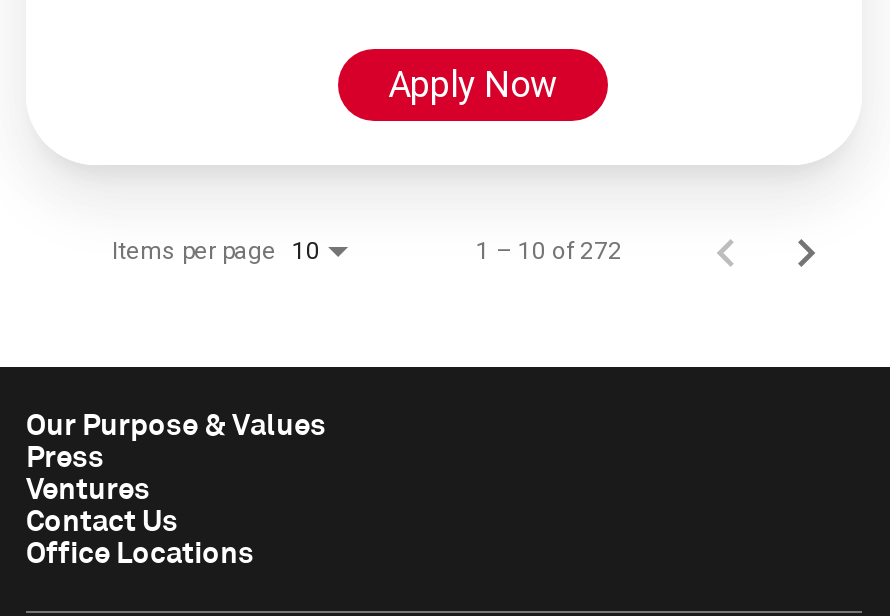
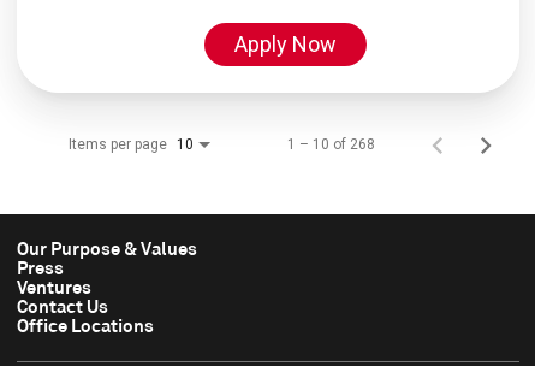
[476,236,622,264] 1 – 10 of 272 -> [287,136,375,153] 1 – 10 of 268

